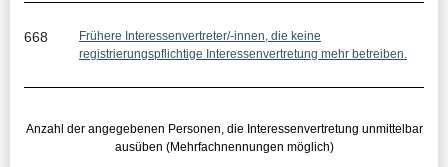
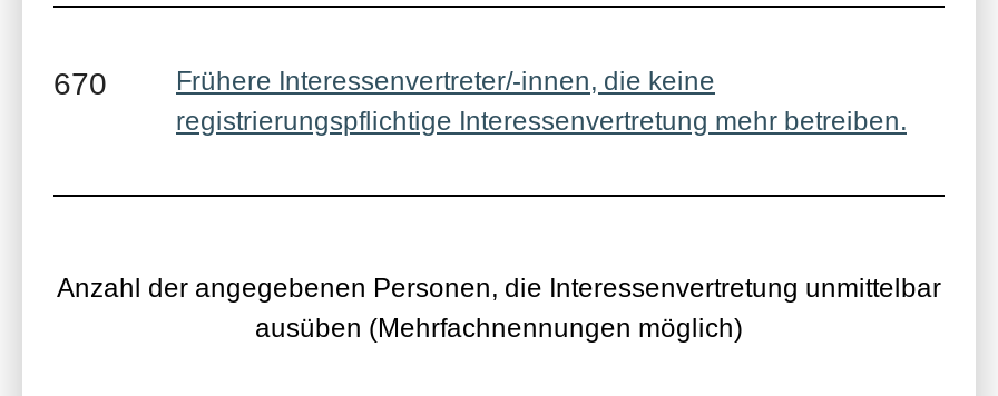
[24,29,48,45] 668 -> [53,65,107,101] 670

